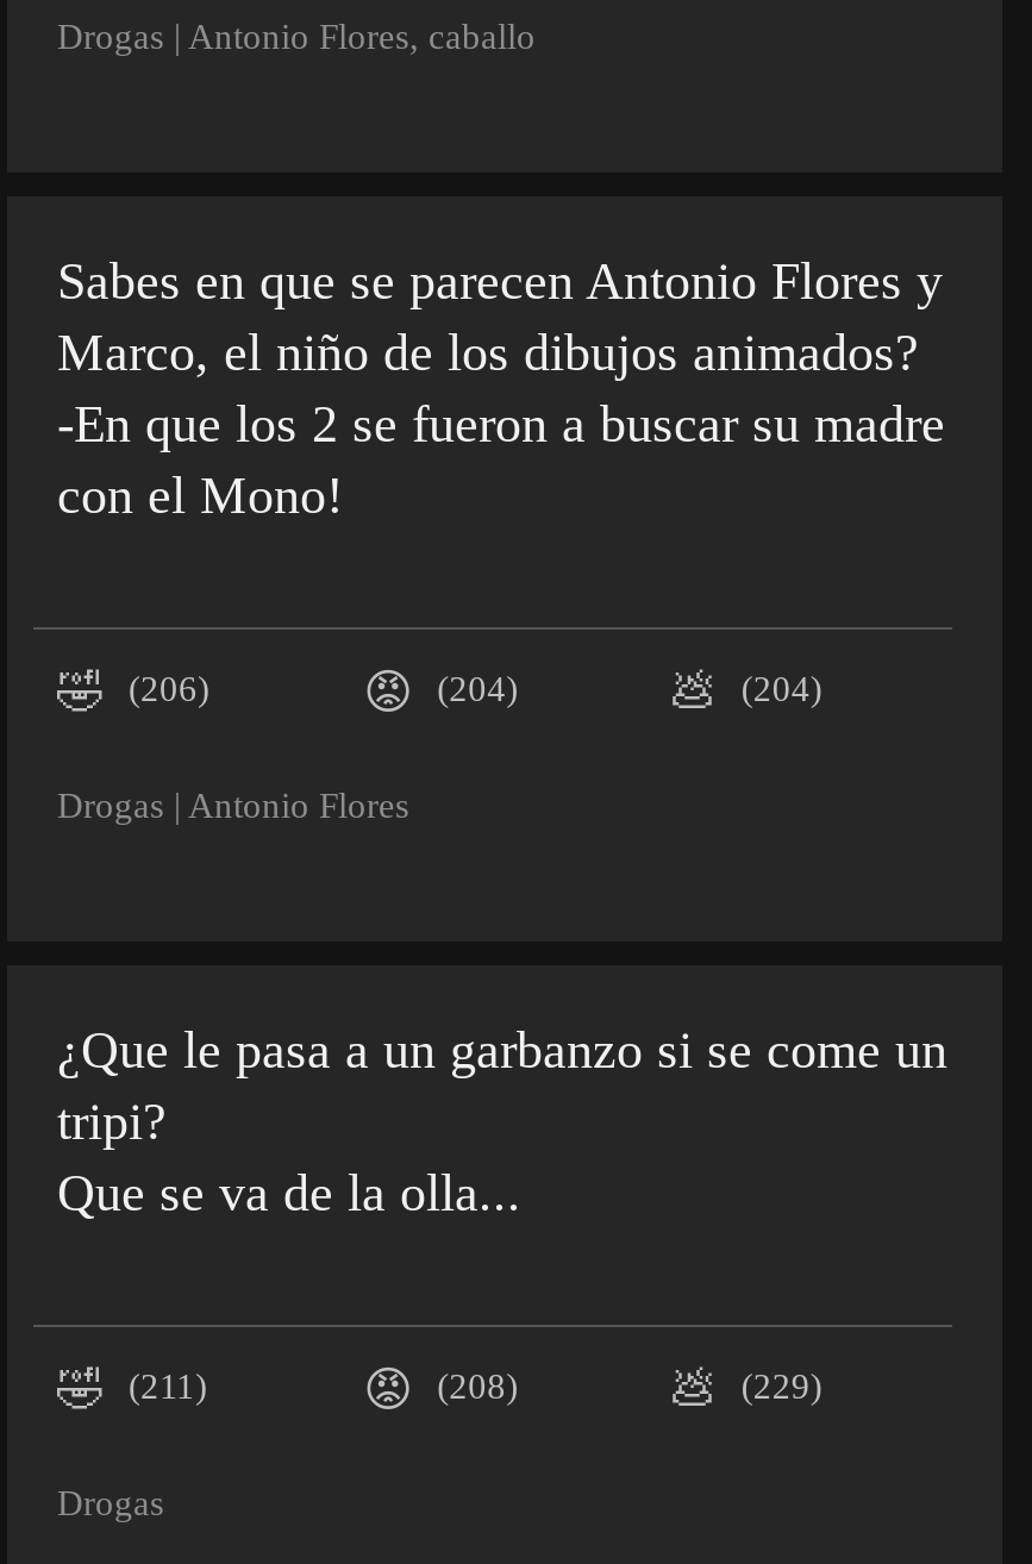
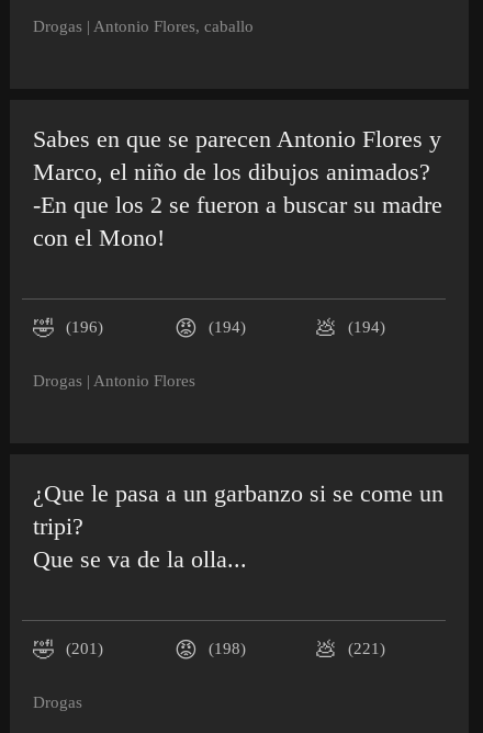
[129,670,209,708] (206) -> [66,318,103,336] (196)
[437,670,518,708] (204) -> [208,318,246,336] (194)
[741,670,822,708] (204) -> [348,318,386,336] (194)
[129,1368,207,1406] (211) -> [66,640,103,657] (201)
[437,1368,518,1406] (208) -> [208,640,246,657] (198)
[741,1368,822,1406] (229) -> [348,640,386,657] (221)

